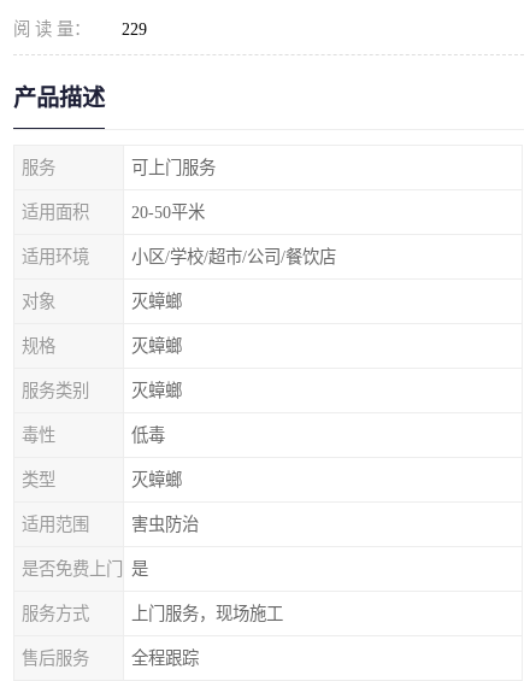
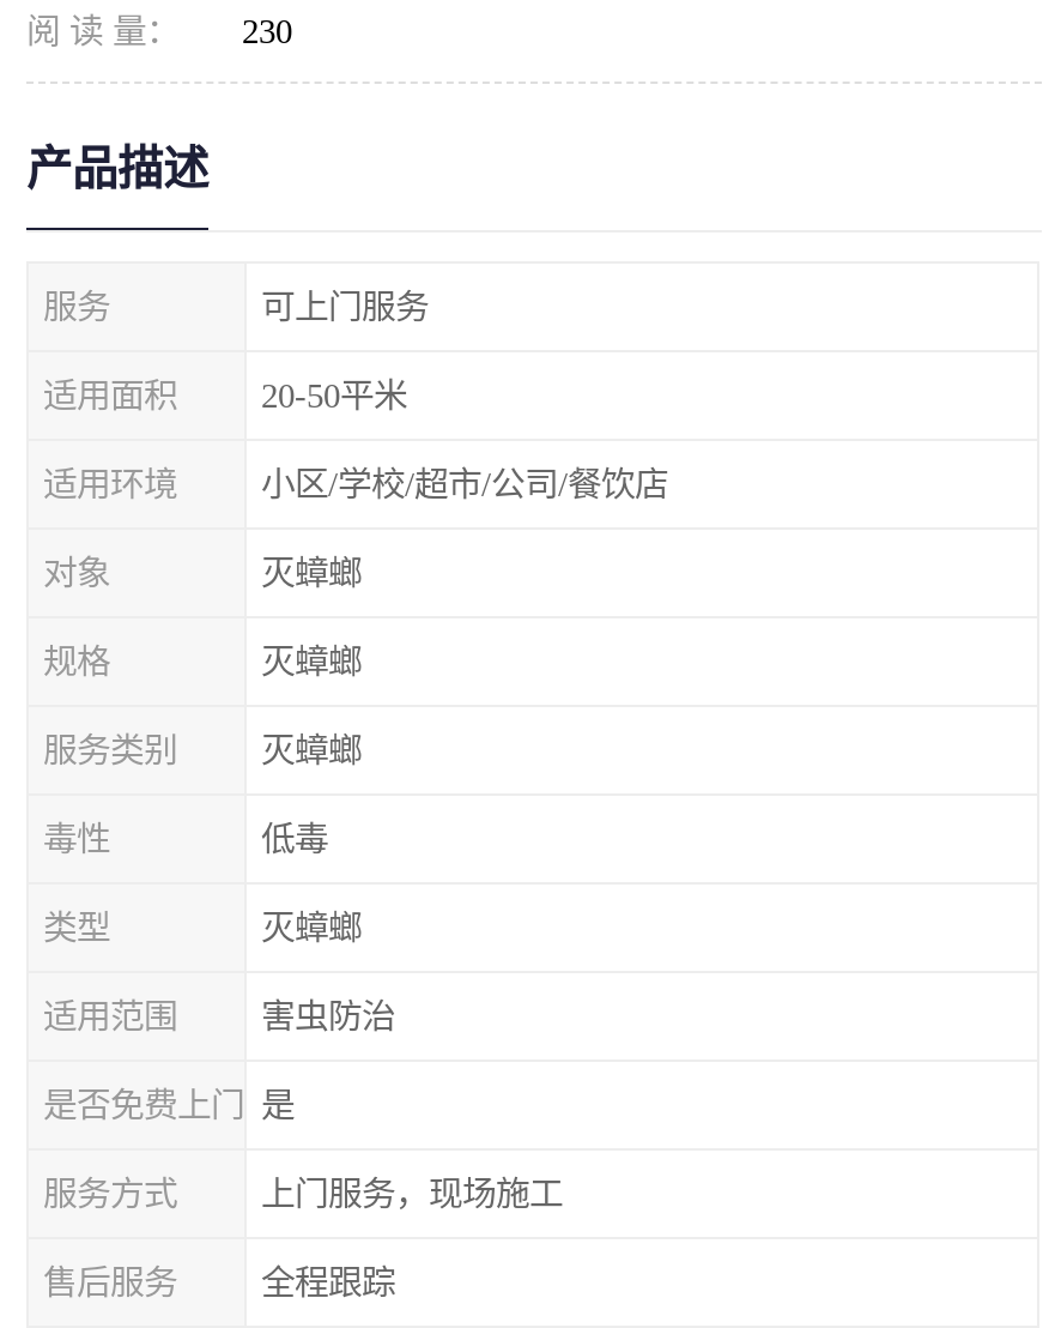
[13,19,147,39] 阅 读 量： 229 -> [26,12,292,50] 阅 读 量： 230

